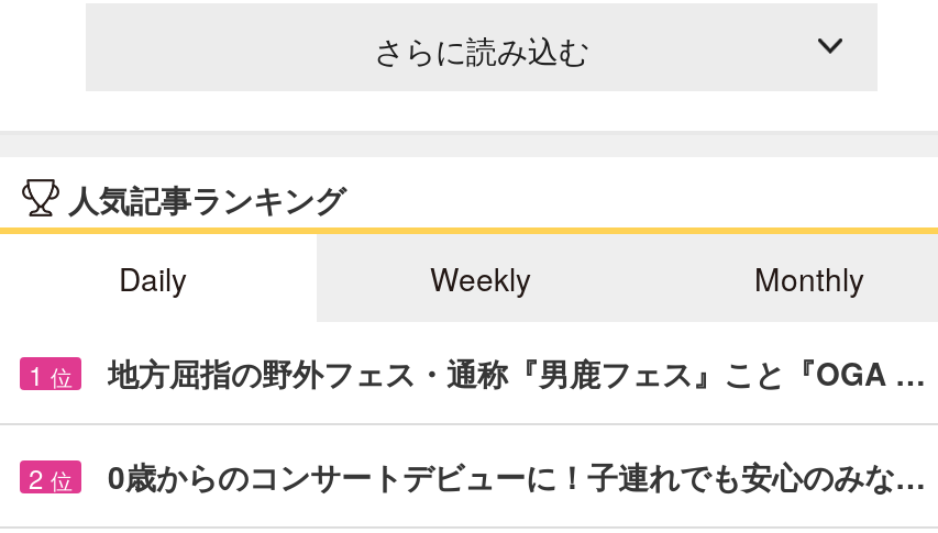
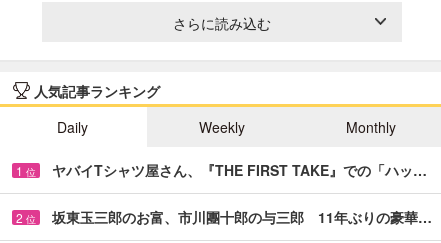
[108,350,926,394] 地方屈指の野外フェス・通称『男鹿フェス』こと『OGA … -> [52,160,427,180] ヤバイTシャツ屋さん、『THE FIRST TAKE』での「ハッ…
[108,453,926,497] 0歳からのコンサートデビューに！子連れでも安心のみな… -> [52,207,432,227] 坂東玉三郎のお富、市川團十郎の与三郎 11年ぶりの豪華…

